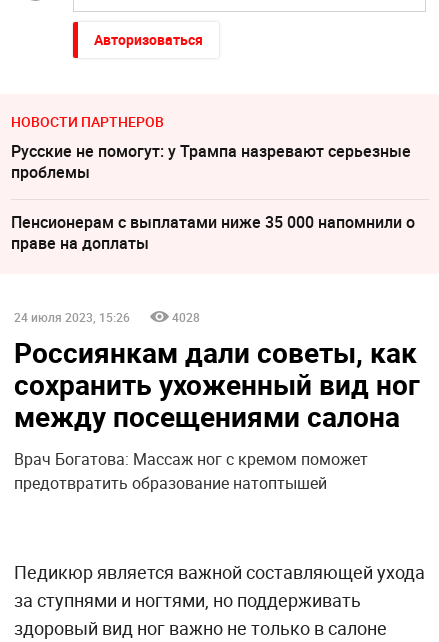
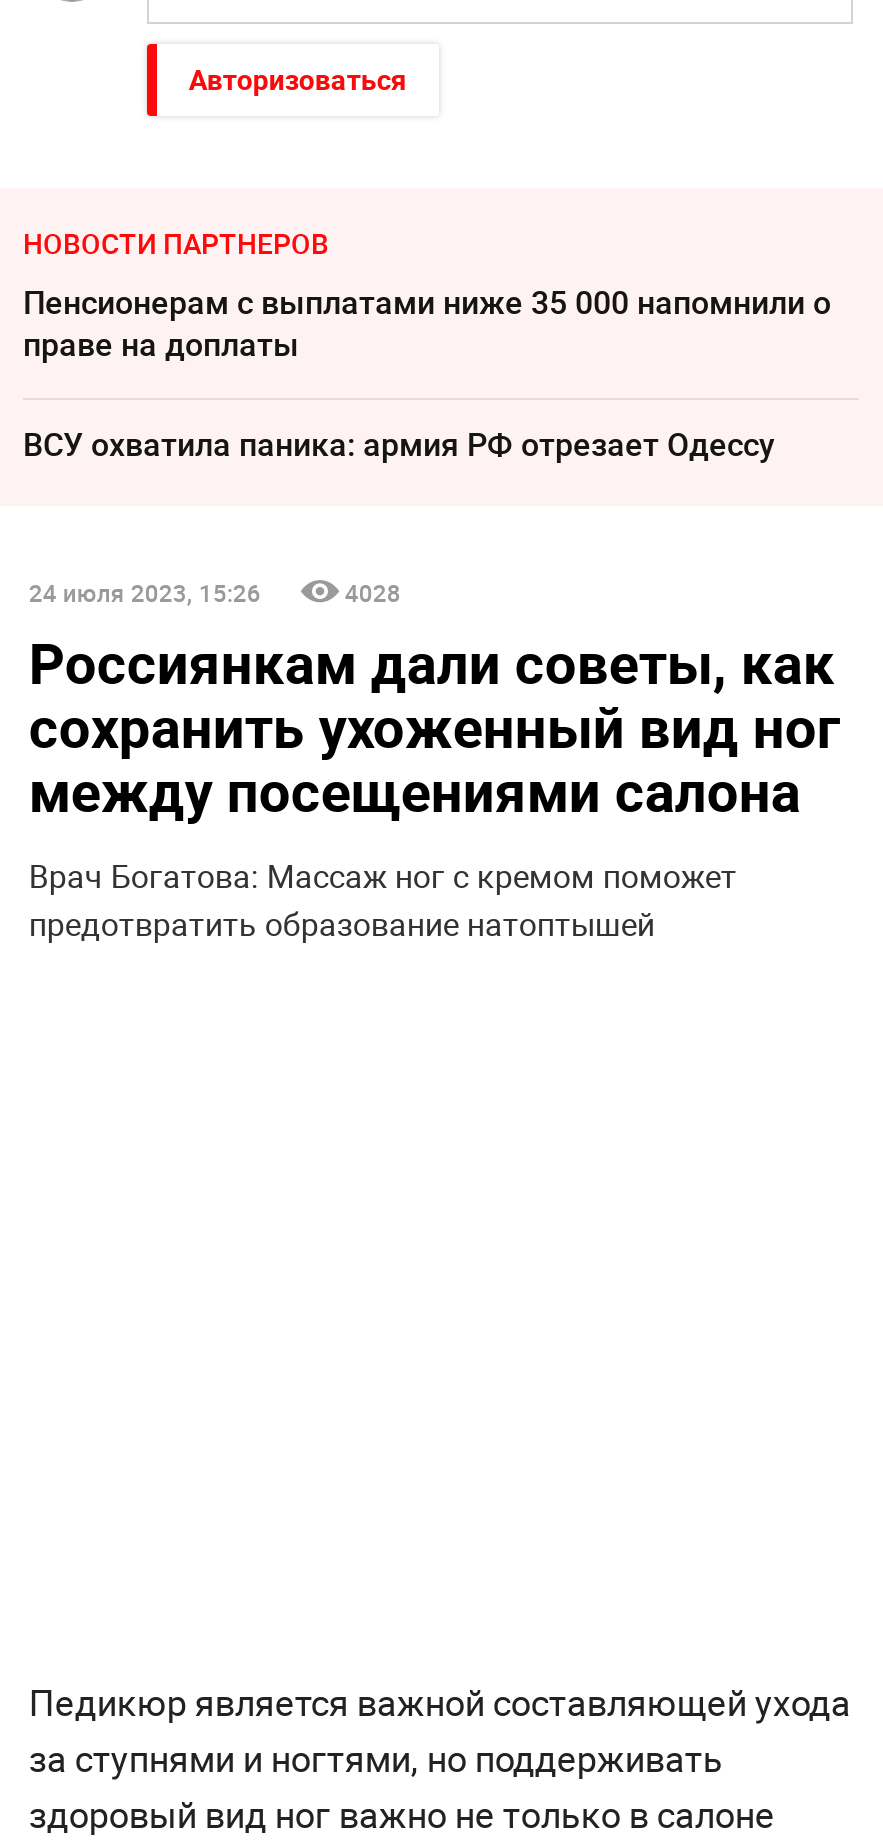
[11,140,411,183] Русские не помогут: у Трампа назревают серьезные | проблемы -> none
moved [11,211,415,254] -> [23,280,831,366]: Пенсионерам с выплатами ниже 35 000 напомнили о | праве на доплаты
none -> [23,422,775,466] ВСУ охватила паника: армия РФ отрезает Одессу
moved [14,309,420,494] -> [29,575,841,945]: 24 июля 2023, 15:26 | 4028 | Россиянкам дали советы, как | сохранить ухоженный вид ног | между посещениями салона | Врач Богатова: Массаж ног с кремом поможет | предотвратить образование натоптышей

